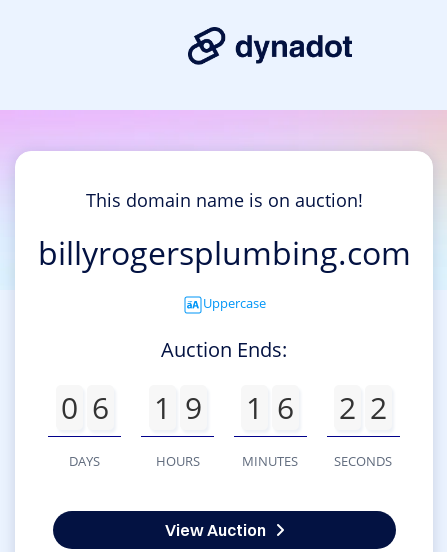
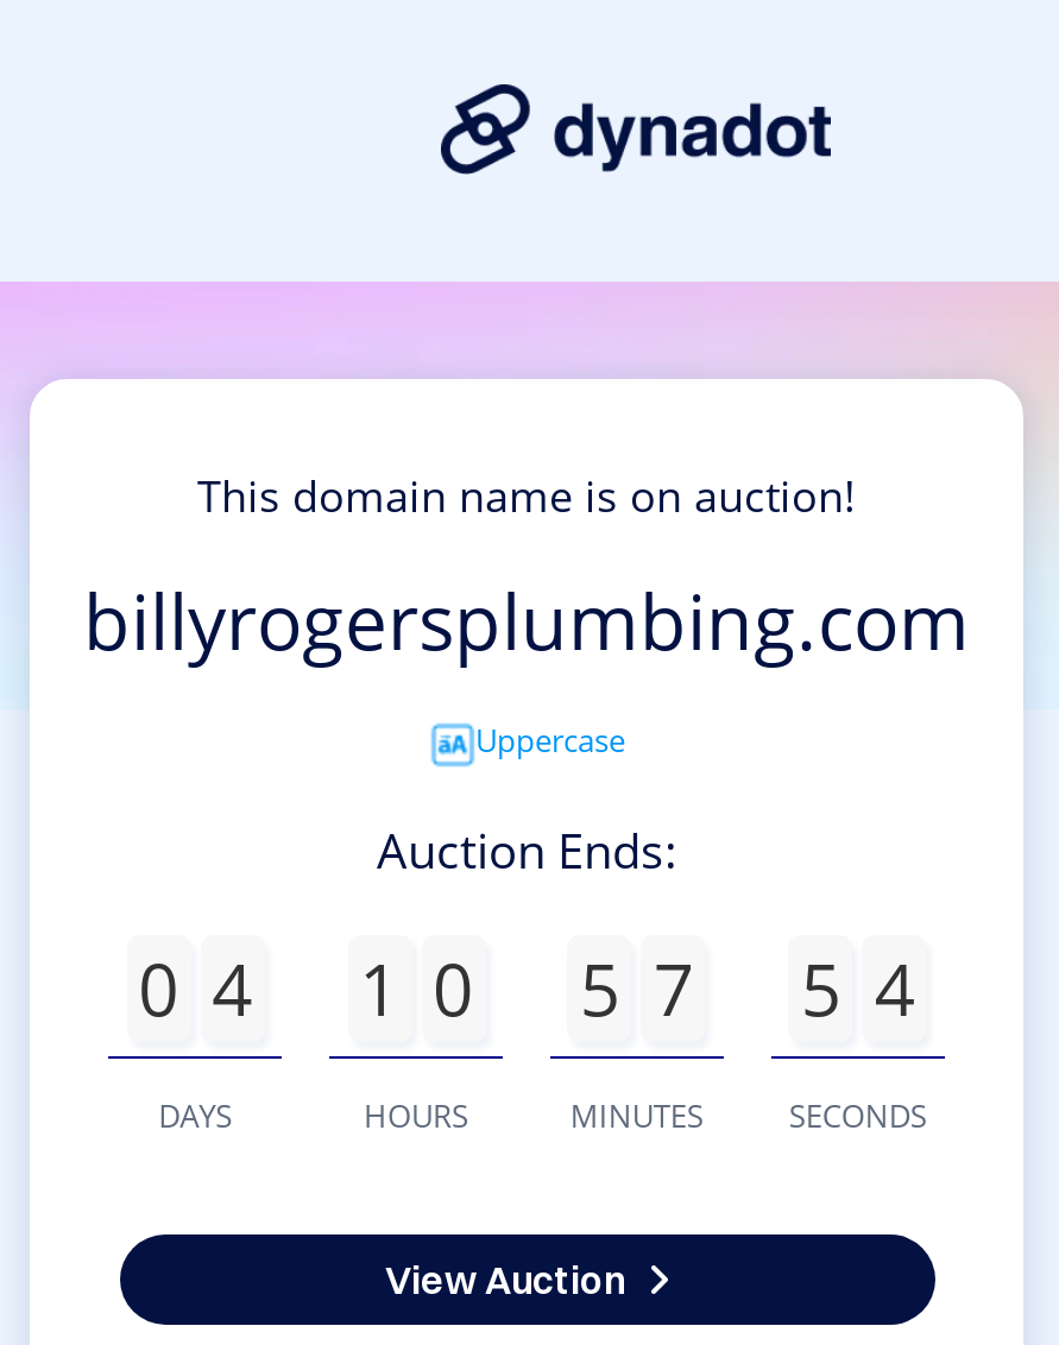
[61,387,109,428] 0 6 -> [138,940,252,1037] 0 4
[153,387,201,428] 1 9 -> [359,940,473,1037] 1 0
[246,387,294,428] 1 6 -> [580,940,694,1037] 5 7
[339,387,387,428] 2 2 -> [801,940,915,1037] 5 4

